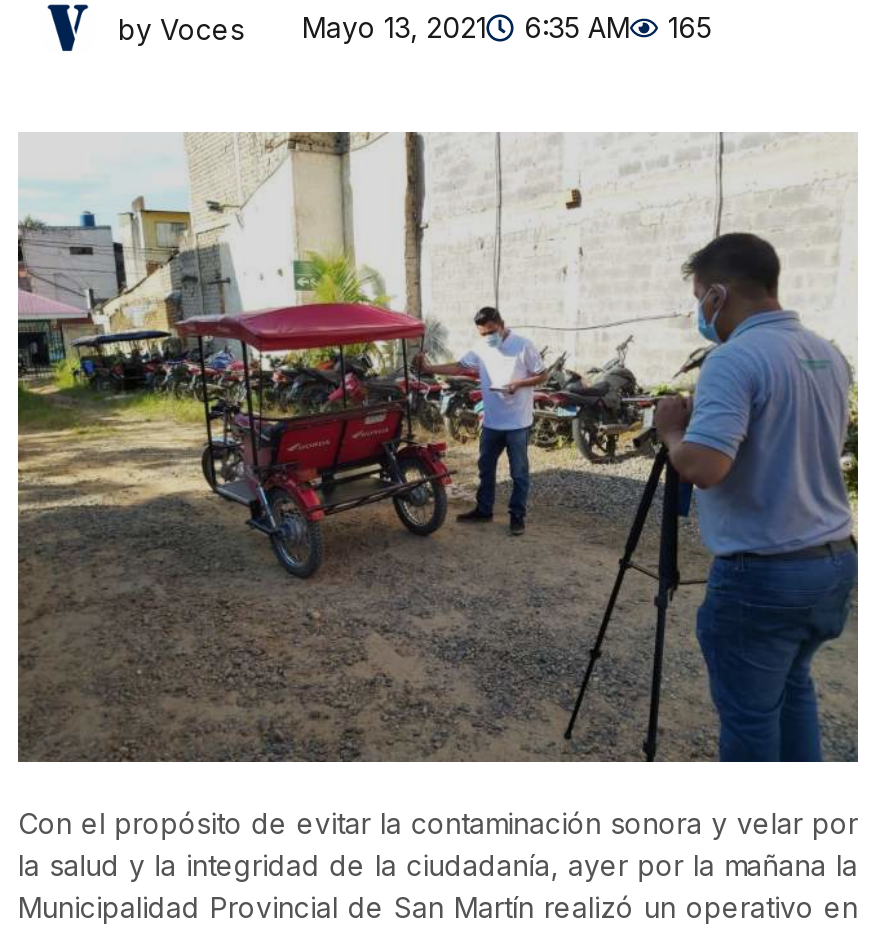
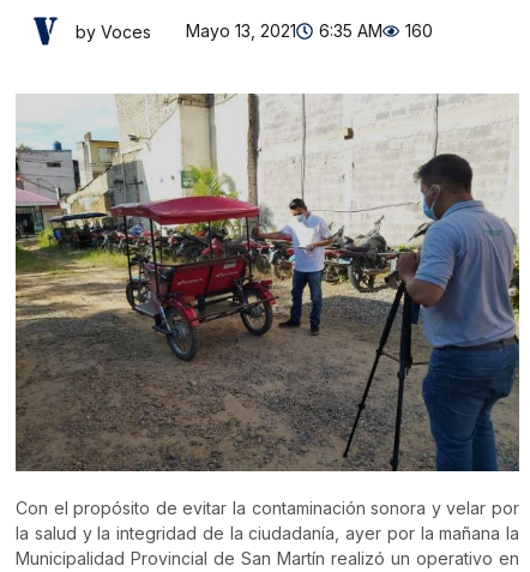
[118,10,712,45] by Voces Mayo 13, 2021 6:35 AM 165 -> [76,20,433,41] by Voces Mayo 13, 2021 6:35 AM 160

